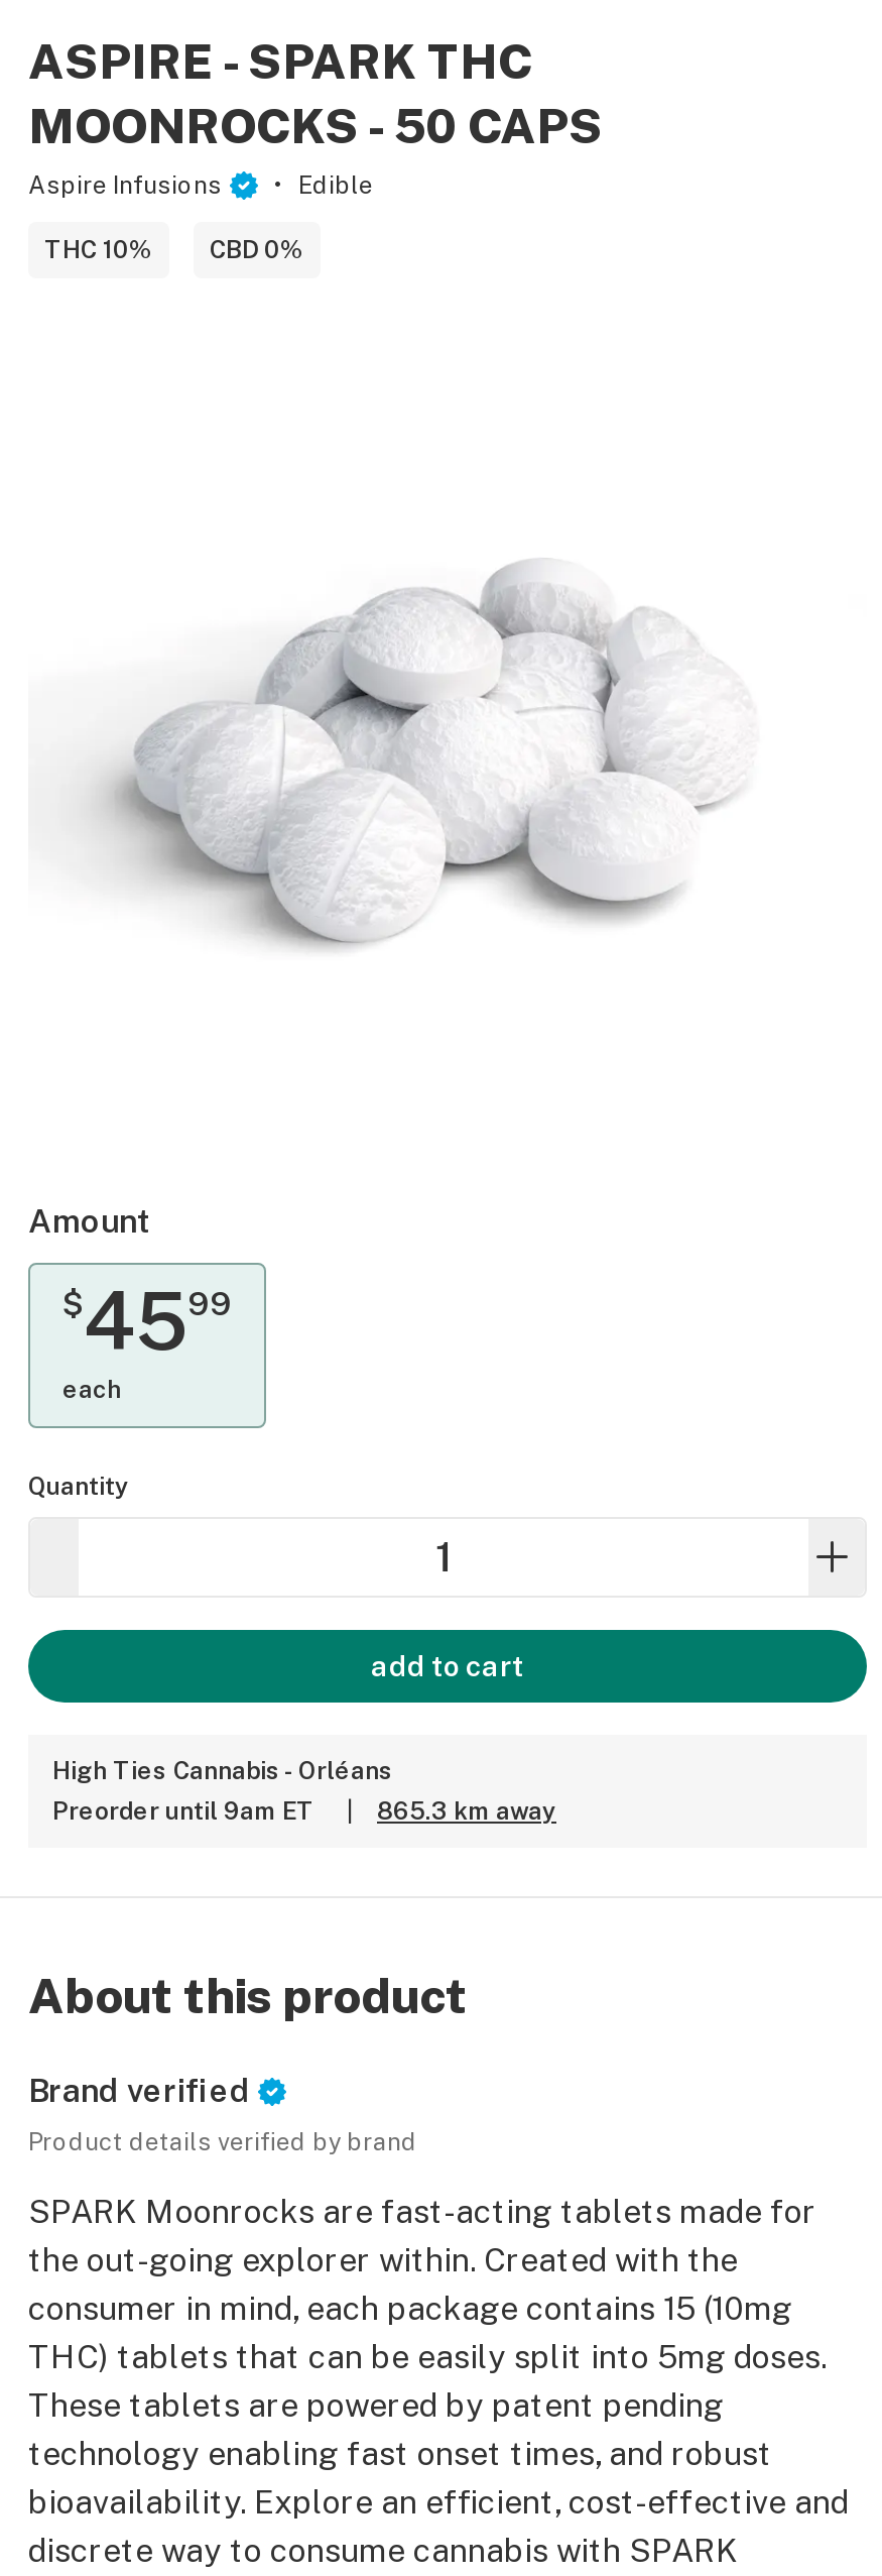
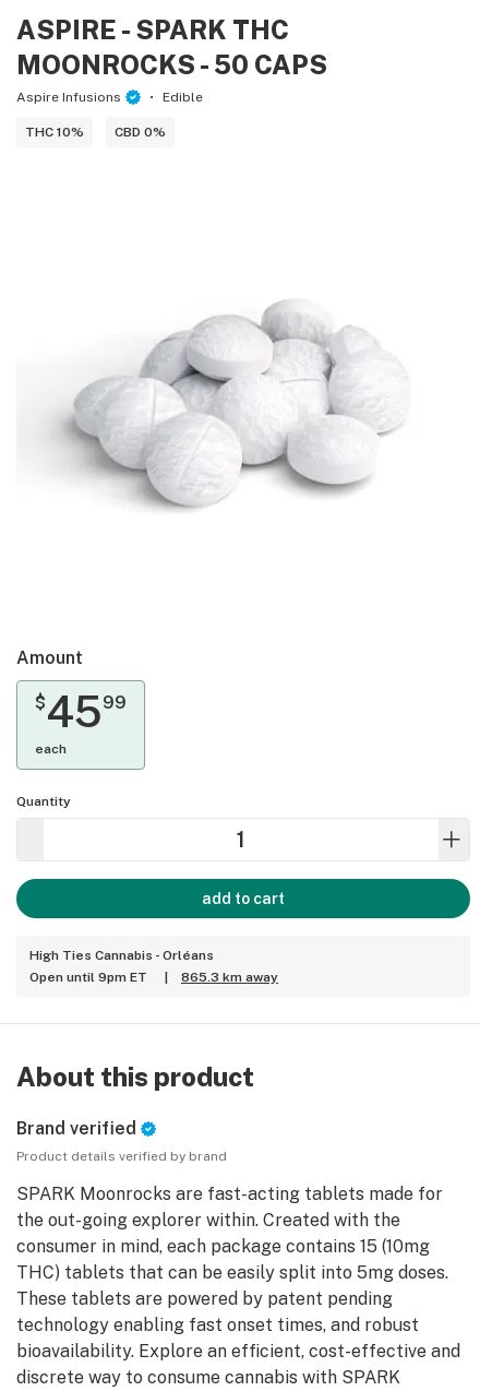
[52,1797,314,1826] Preorder until 9am ET -> [29,970,147,985] Open until 9pm ET

